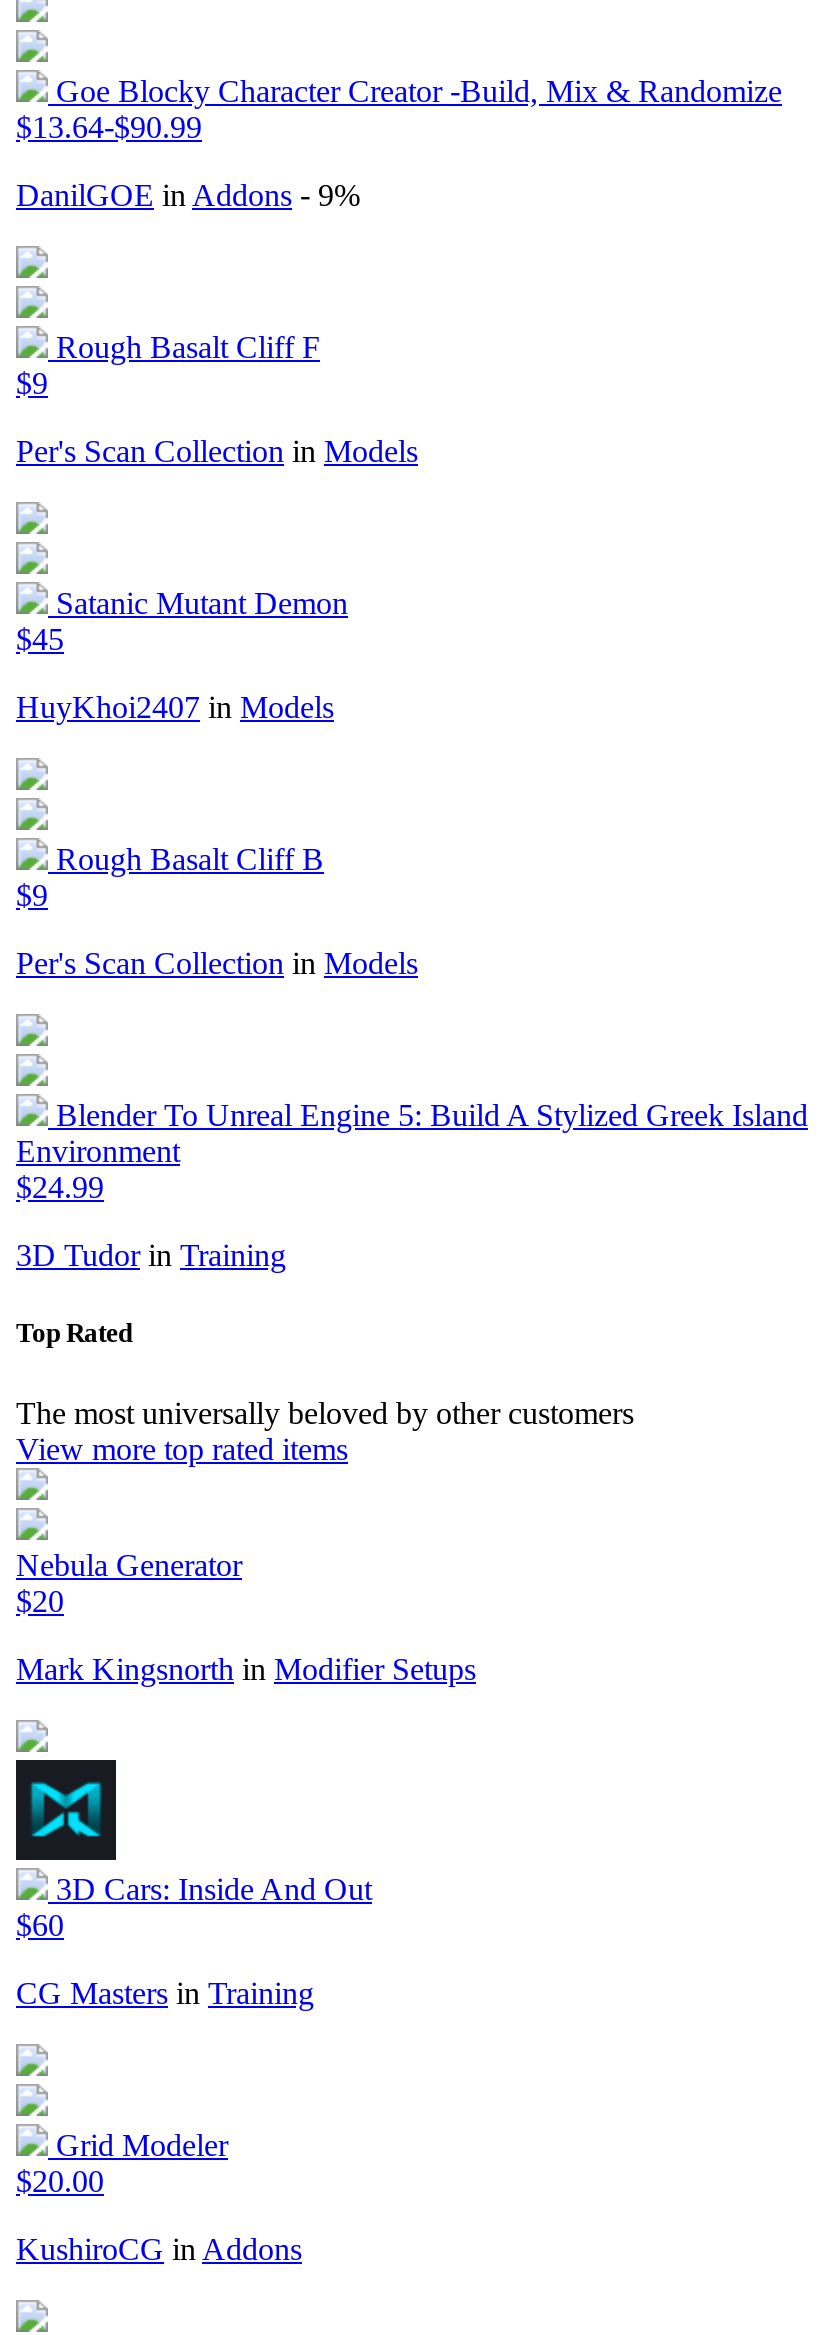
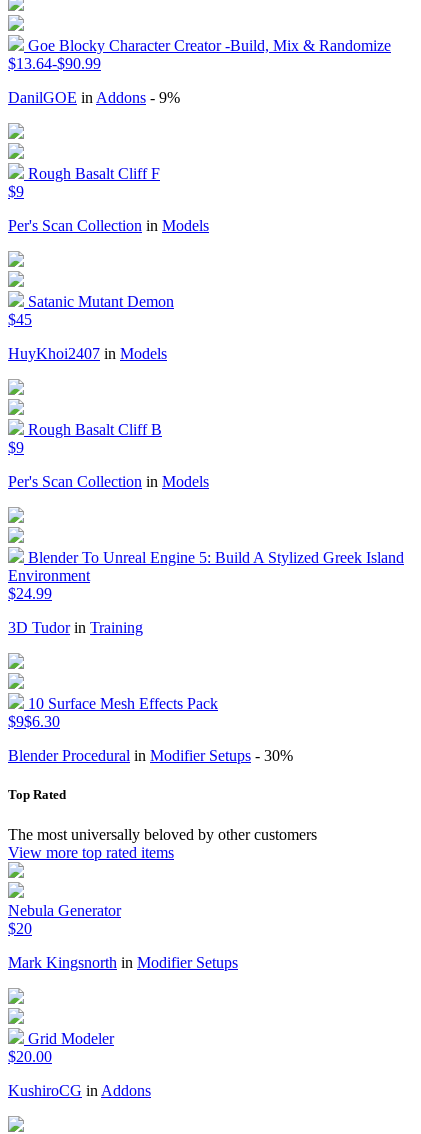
none -> [8,695,293,764] 10 Surface Mesh Effects Pack | $9$6.30 | Blender Procedural in Modifier Setups - 30%
moved [16,1319,634,1685] -> [8,787,317,970]: Top Rated | The most universally beloved by other customers | View more top rated items | Nebula Generator | $20 | Mark Kingsnorth in Modifier Setups
[14,1758,372,2009] [image] | 3D Cars: Inside And Out | $60 | CG Masters in Training -> none

